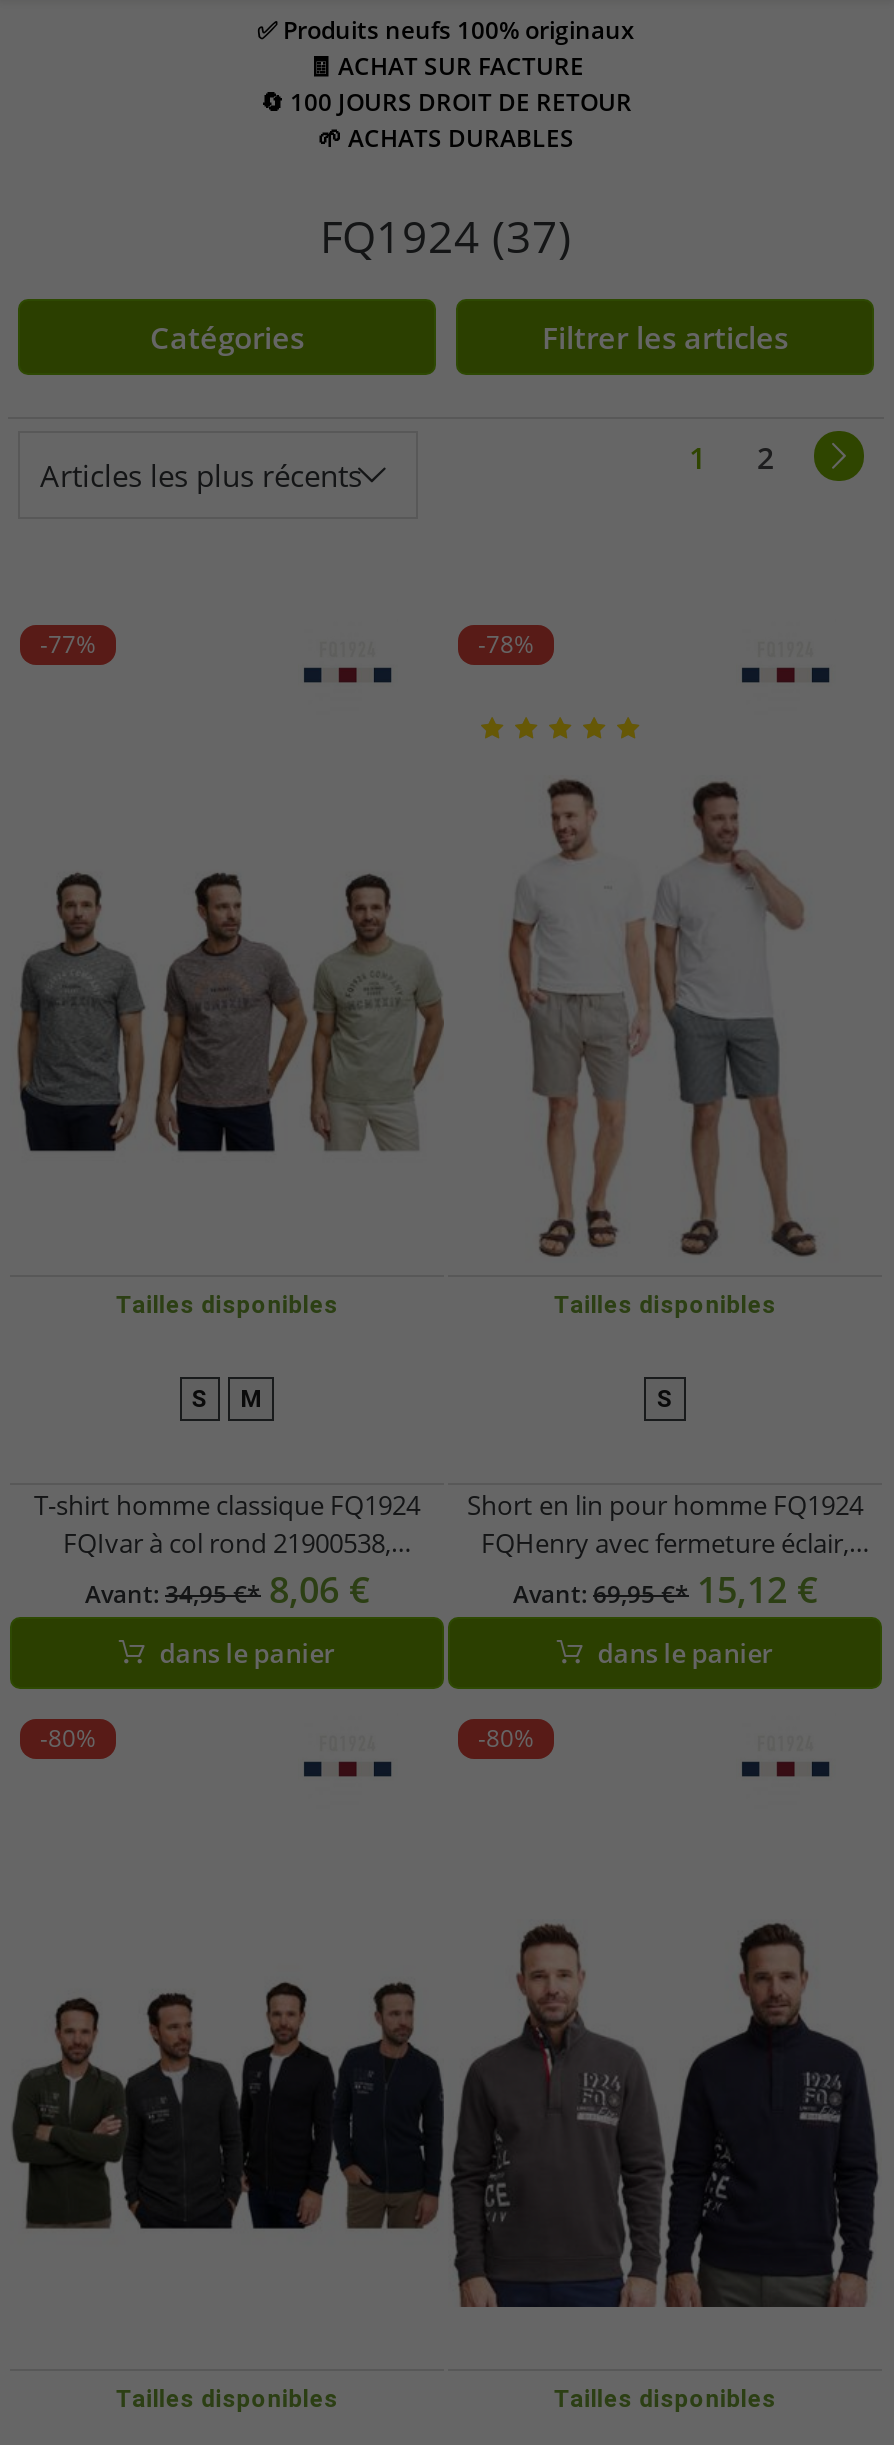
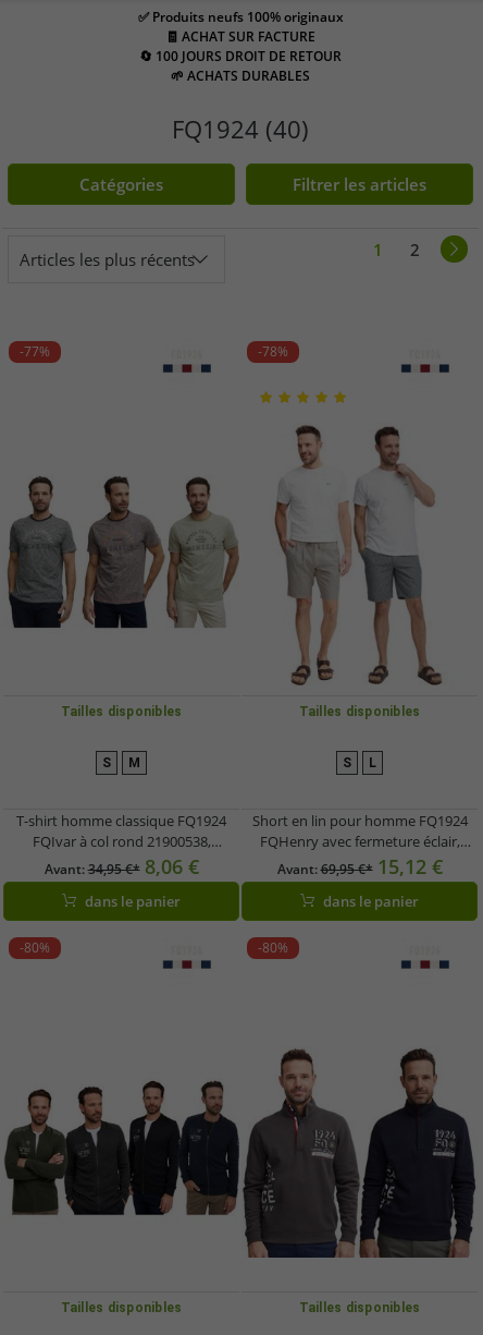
[320,205,572,265] FQ1924 (37) -> [172,112,309,145] FQ1924 (40)
none -> [369,755,377,770] L

